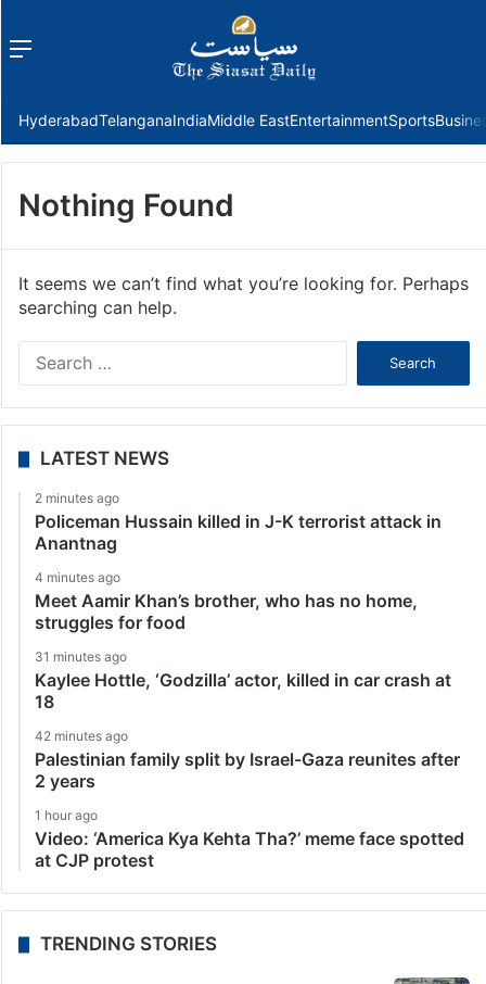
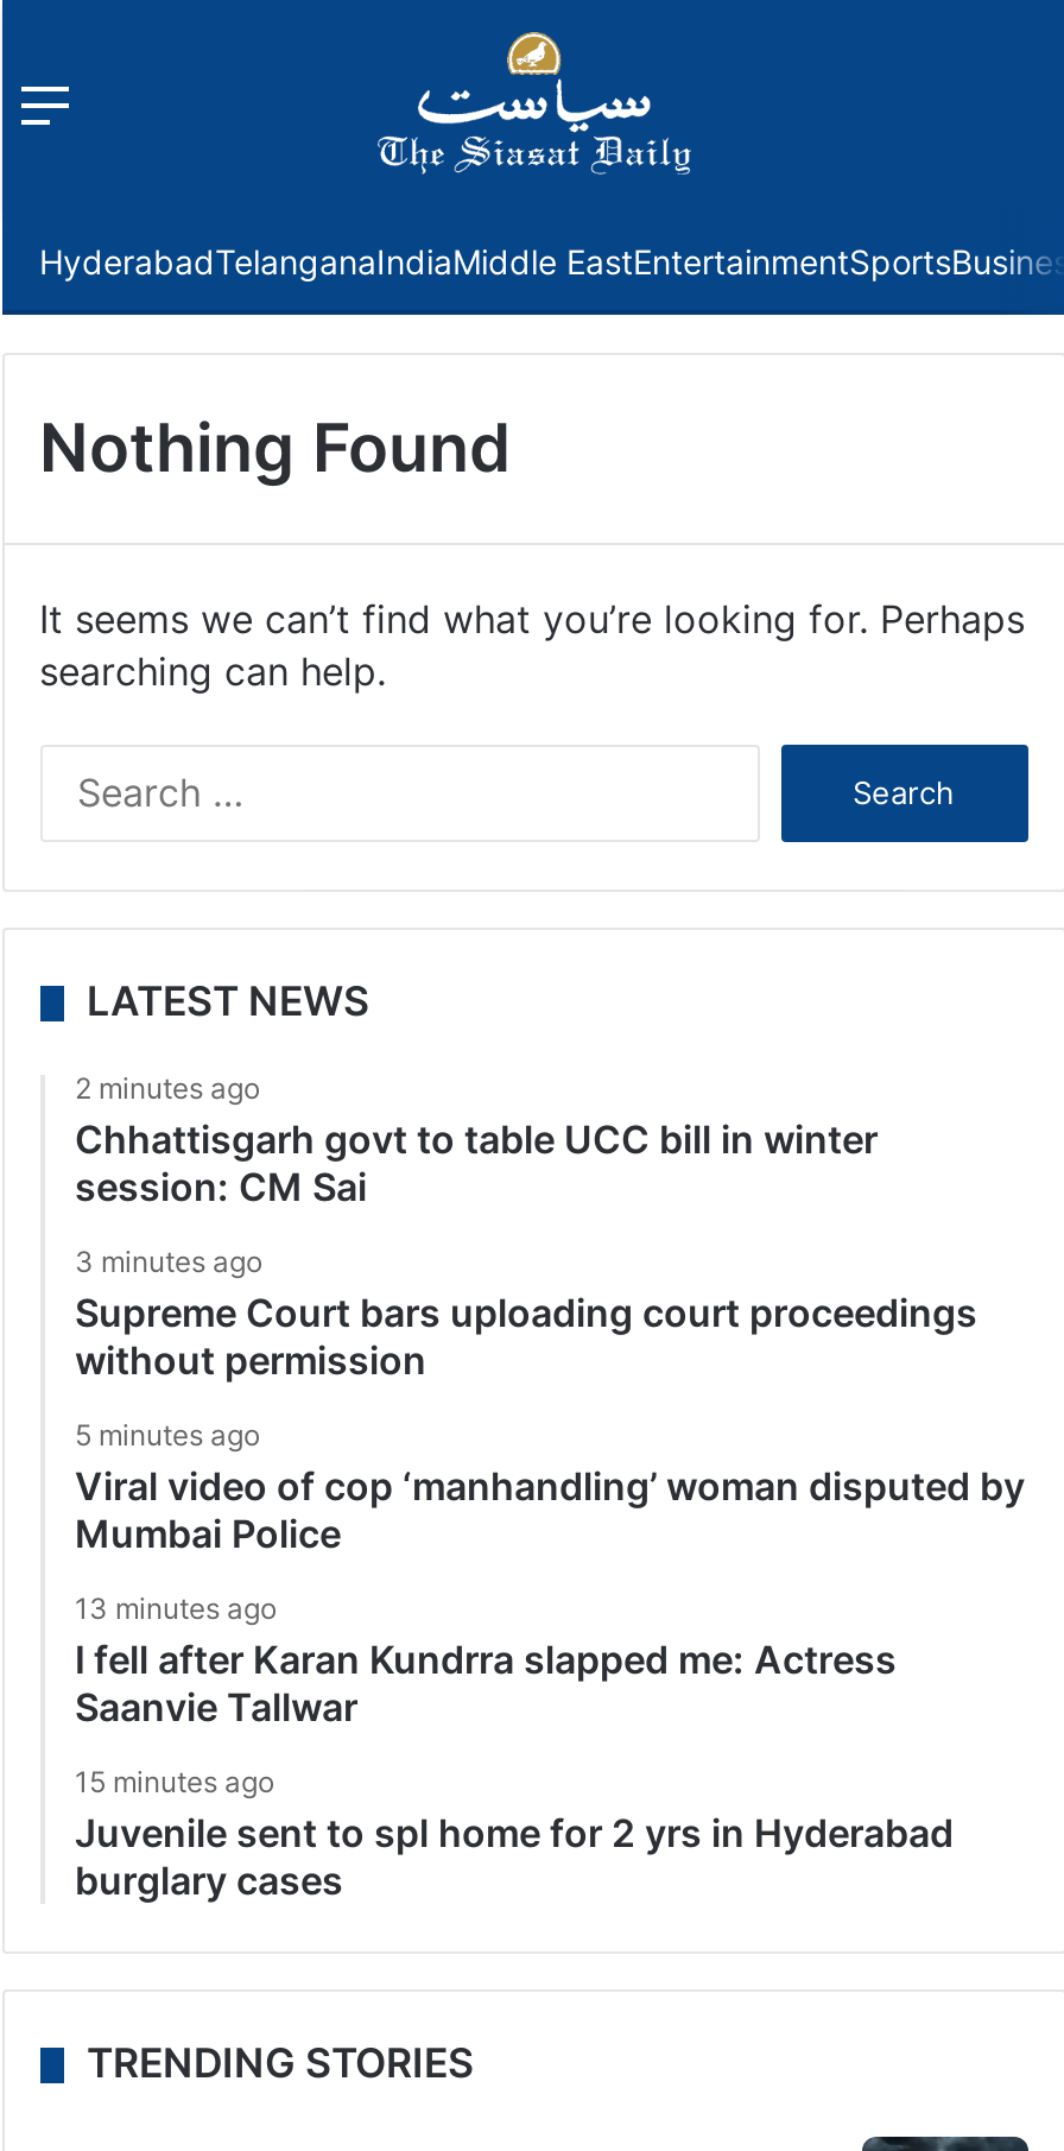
[34,510,441,554] Policeman Hussain killed in J-K terrorist attack in | Anantnag -> [75,1115,878,1210] Chhattisgarh govt to table UCC bill in winter | session: CM Sai
[34,569,417,633] 4 minutes ago | Meet Aamir Khan’s brother, who has no home, | struggles for food -> [75,1244,977,1384] 3 minutes ago | Supreme Court bars uploading court proceedings | without permission
[34,648,451,712] 31 minutes ago | Kaylee Hottle, ‘Godzilla’ actor, killed in car crash at | 18 -> [75,1417,1025,1557] 5 minutes ago | Viral video of cop ‘manhandling’ woman disputed by | Mumbai Police
[34,728,459,792] 42 minutes ago | Palestinian family split by Israel-Gaza reunites after | 2 years -> [75,1590,897,1731] 13 minutes ago | I fell after Karan Kundrra slapped me: Actress | Saanvie Tallwar
[34,807,464,871] 1 hour ago | Video: ‘America Kya Kehta Tha?’ meme face spotted | at CJP protest -> [75,1764,954,1904] 15 minutes ago | Juvenile sent to spl home for 2 yrs in Hyderabad | burglary cases

